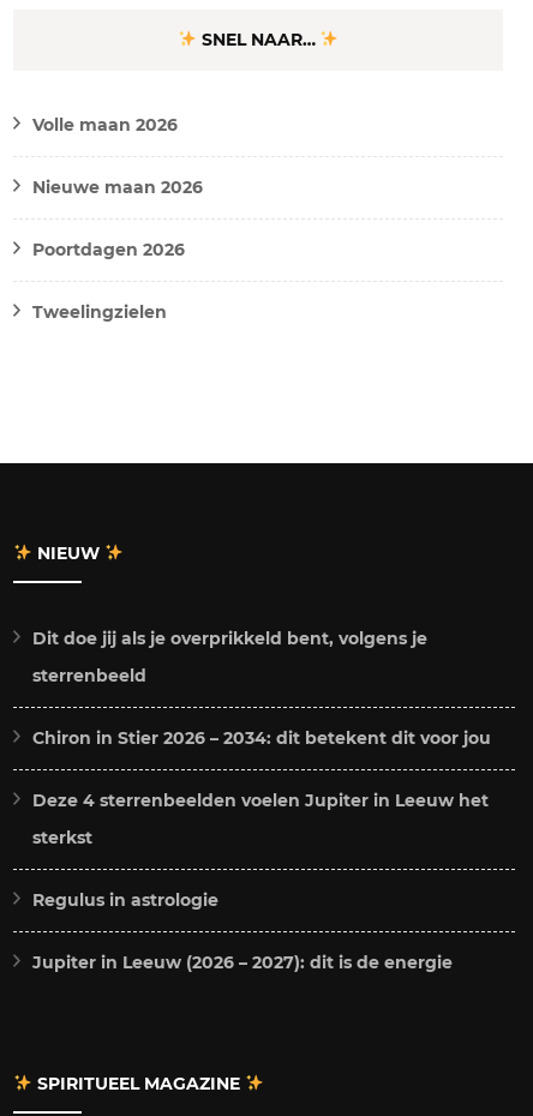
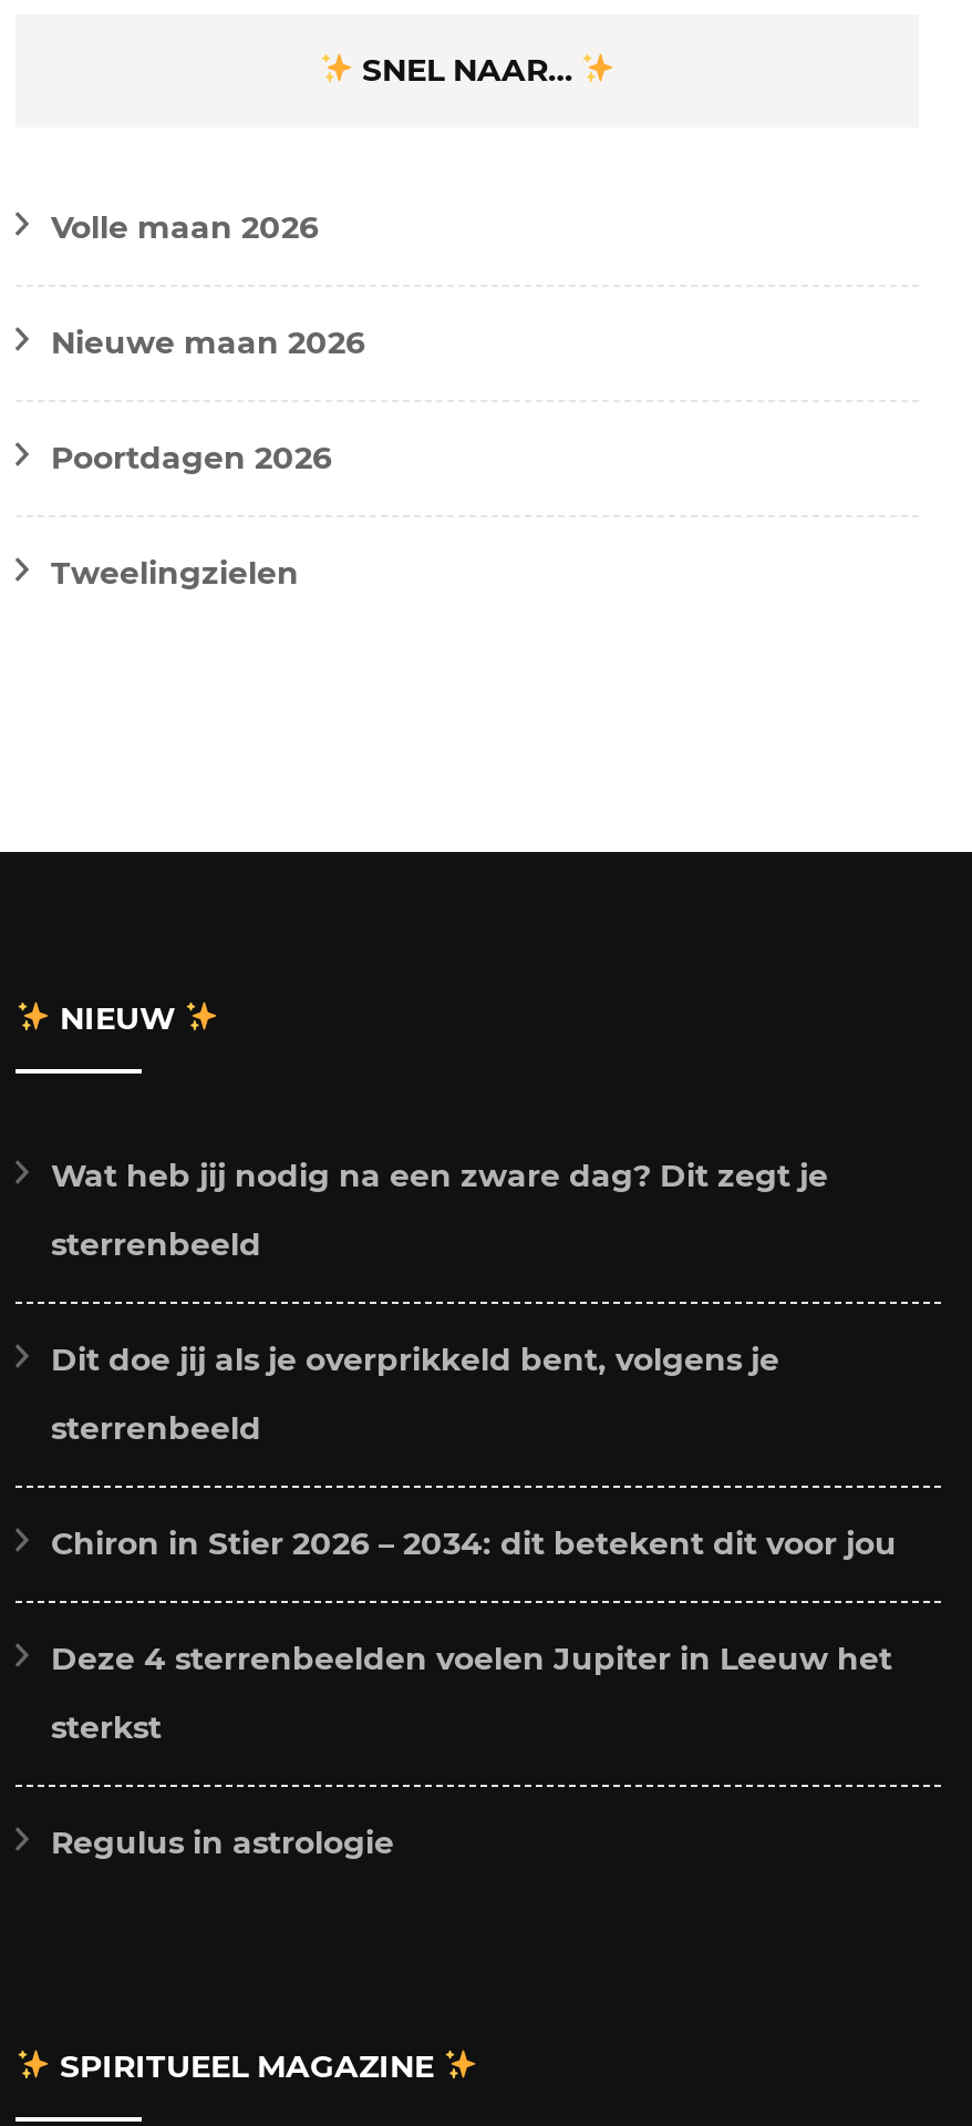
none -> [51,1156,828,1264] Wat heb jij nodig na een zware dag? Dit zegt je | sterrenbeeld
moved [32,628,491,911] -> [51,1339,897,1862]: Dit doe jij als je overprikkeld bent, volgens je | sterrenbeeld | Chiron in Stier 2026 – 2034: dit betekent dit voor jou | Deze 4 sterrenbeelden voelen Jupiter in Leeuw het | sterkst | Regulus in astrologie
[32,952,453,973] Jupiter in Leeuw (2026 – 2027): dit is de energie -> none

